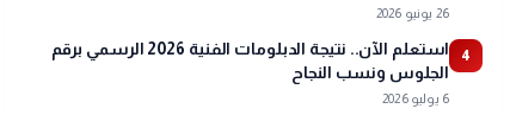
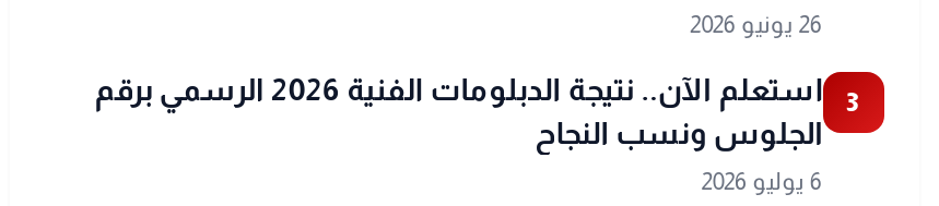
[461,47,471,63] 4 -> [846,86,862,117] 3

